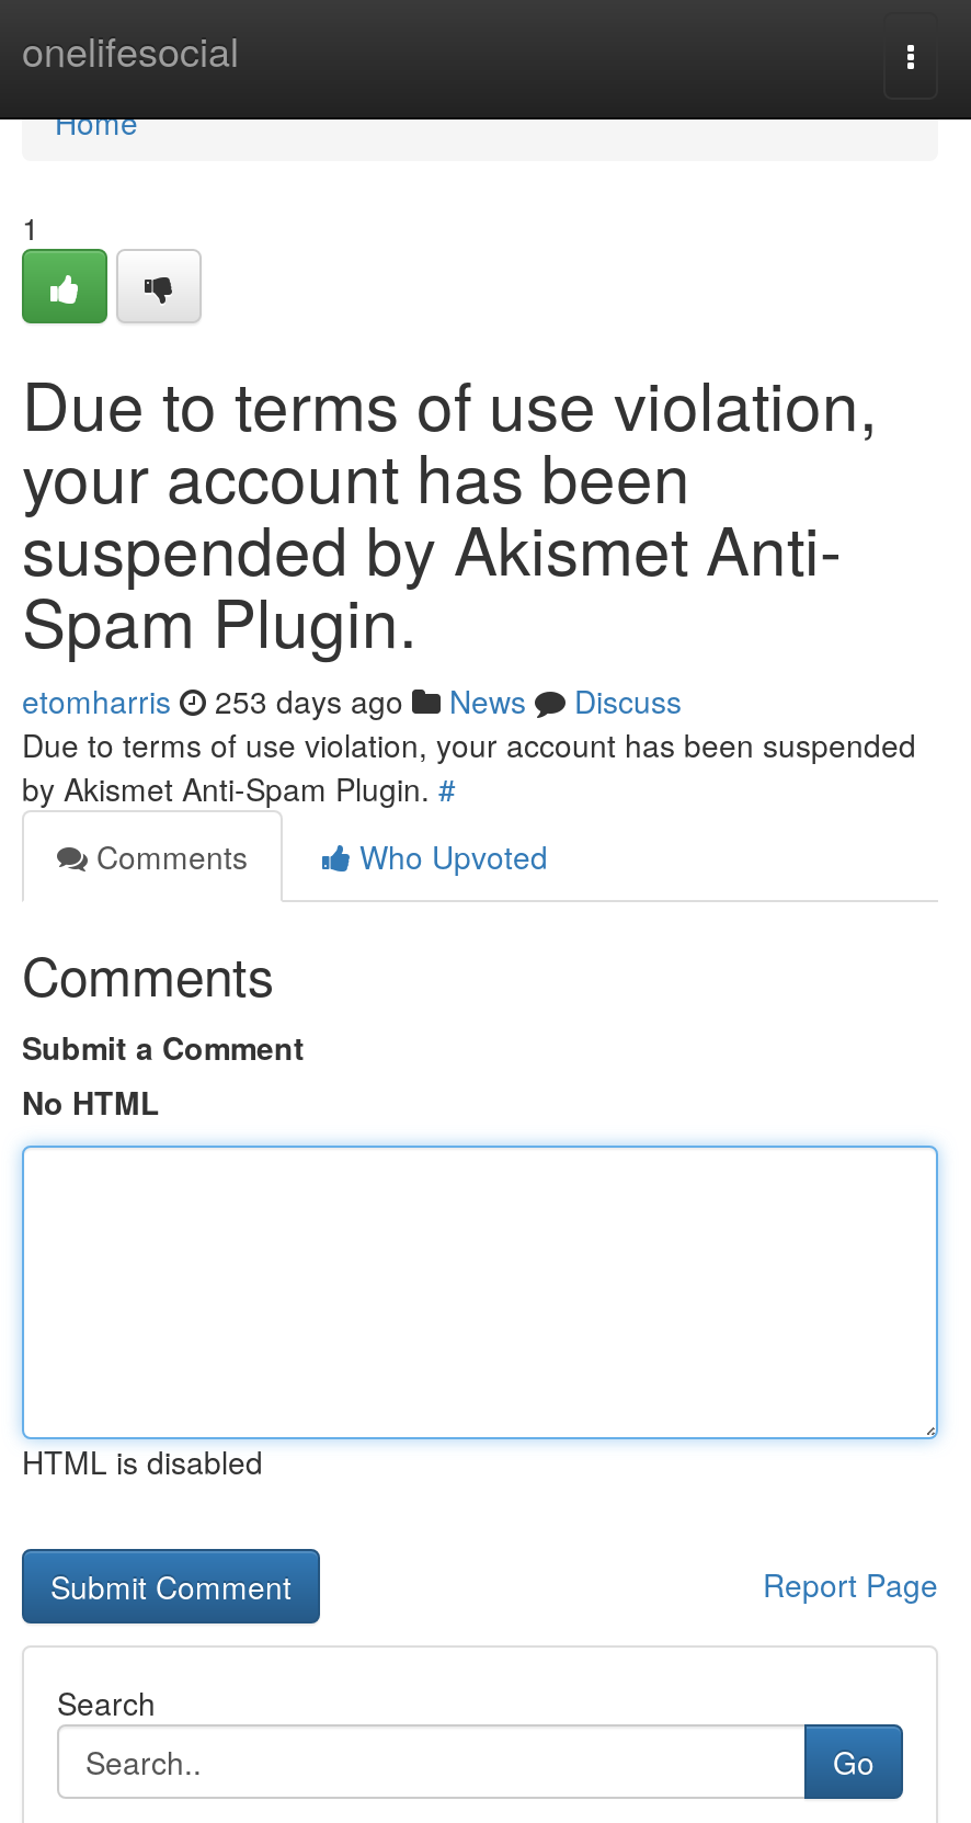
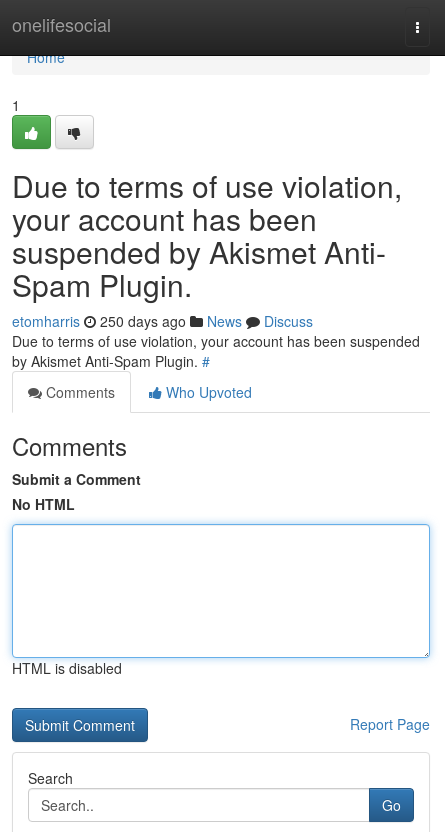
[22,679,682,722] etomharris 253 days ago News Discuss -> [12,311,313,331] etomharris 250 days ago News Discuss

